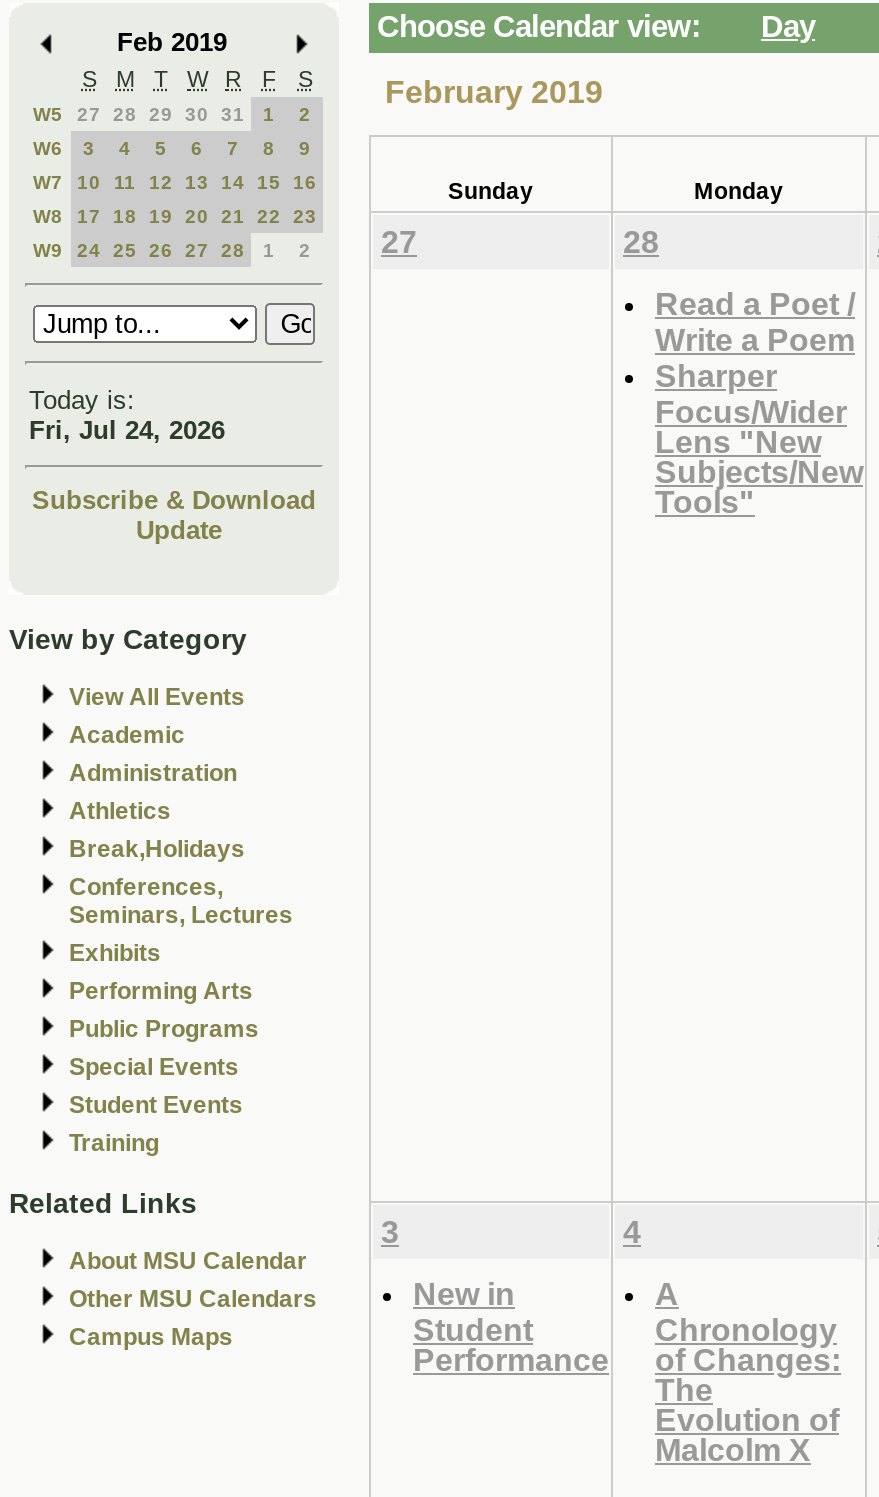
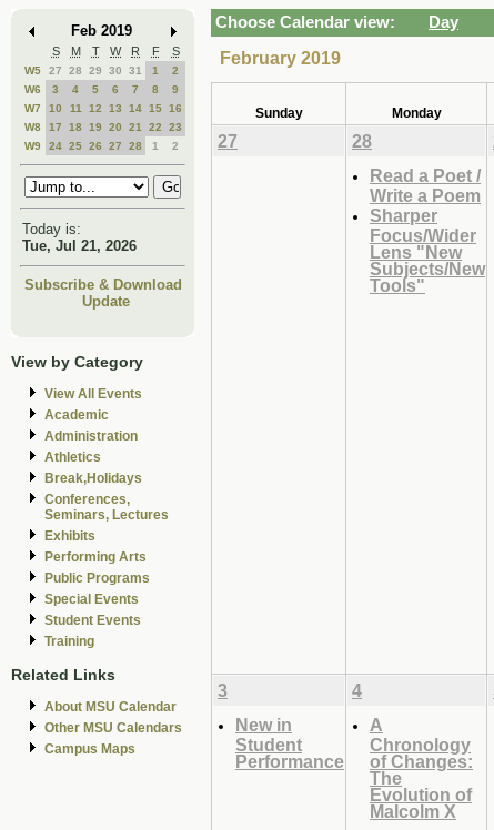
[29,416,225,446] Fri, Jul 24, 2026 -> [22,238,137,254] Tue, Jul 21, 2026

